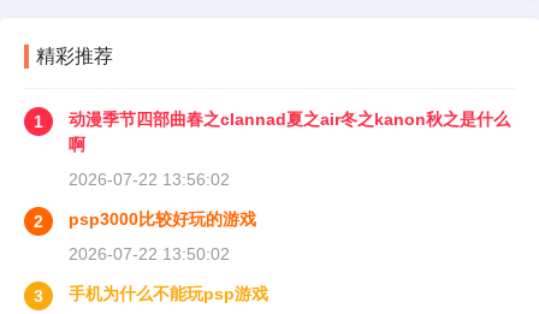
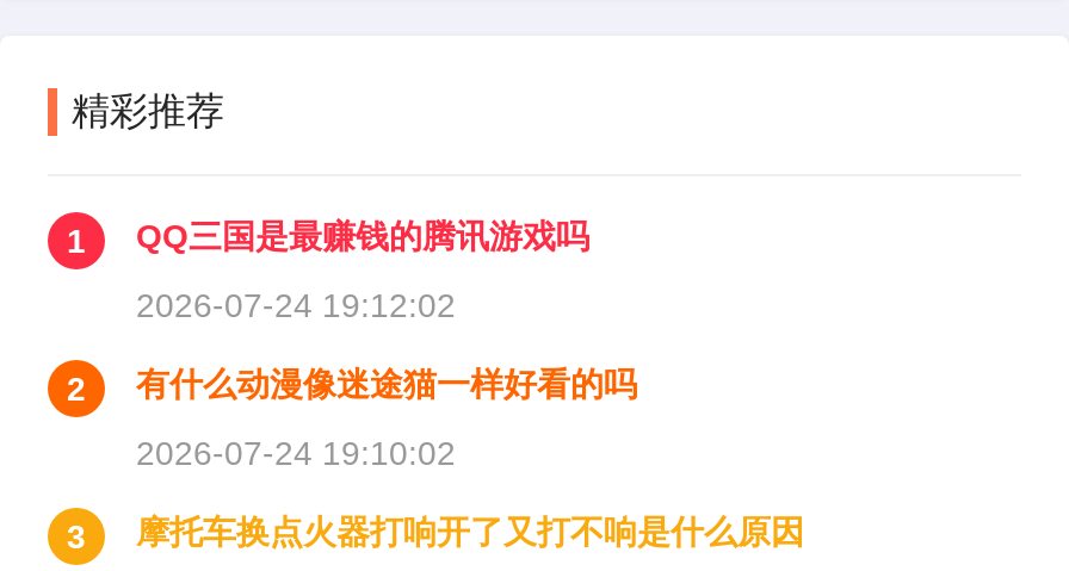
[69,110,510,154] 动漫季节四部曲春之clannad夏之air冬之kanon秋之是什么 | 啊 -> [136,217,589,255] QQ三国是最赚钱的腾讯游戏吗
[69,170,230,189] 2026-07-22 13:56:02 -> [136,286,456,324] 2026-07-24 19:12:02
[69,209,256,229] psp3000比较好玩的游戏 -> [136,365,637,403] 有什么动漫像迷途猫一样好看的吗
[69,244,230,264] 2026-07-22 13:50:02 -> [136,434,456,472] 2026-07-24 19:10:02
[69,284,268,303] 手机为什么不能玩psp游戏 -> [136,513,804,551] 摩托车换点火器打响开了又打不响是什么原因

